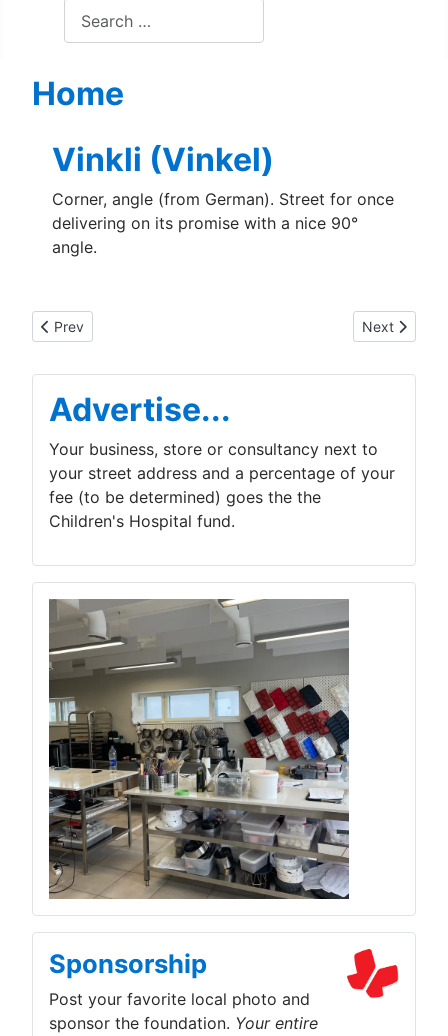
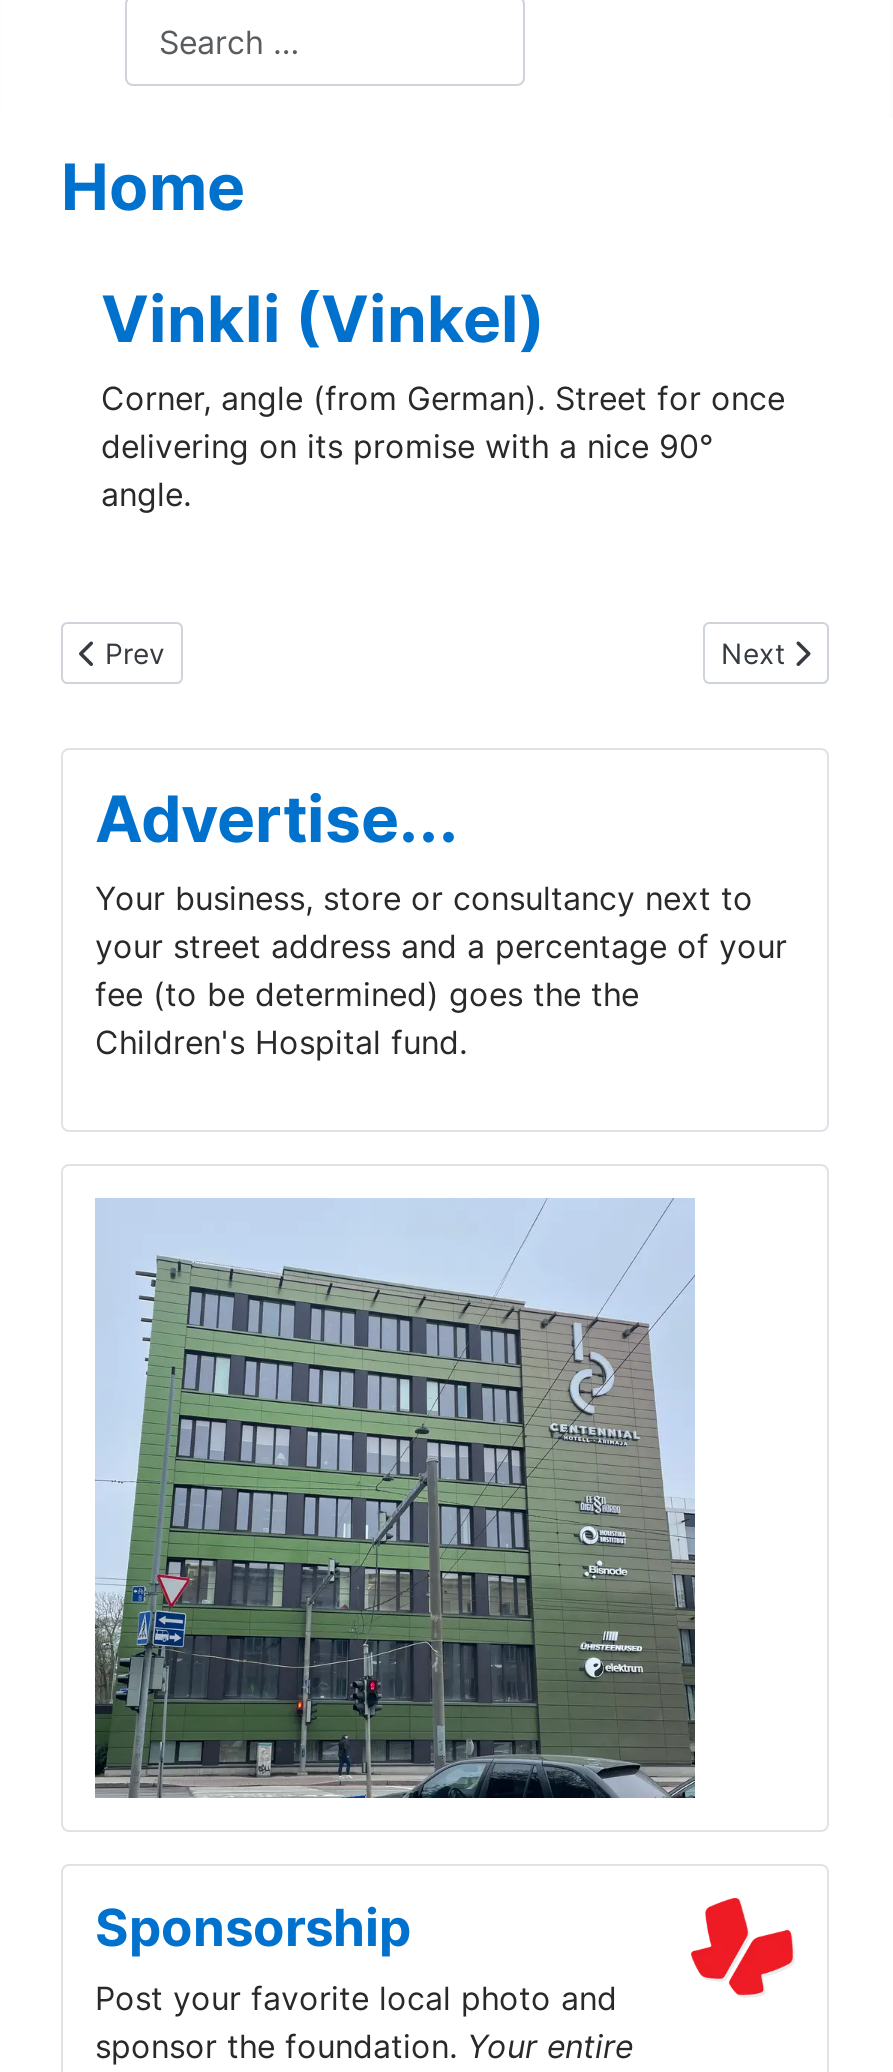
[48,598,350,900] [image] -> [93,1198,697,1800] [image]

